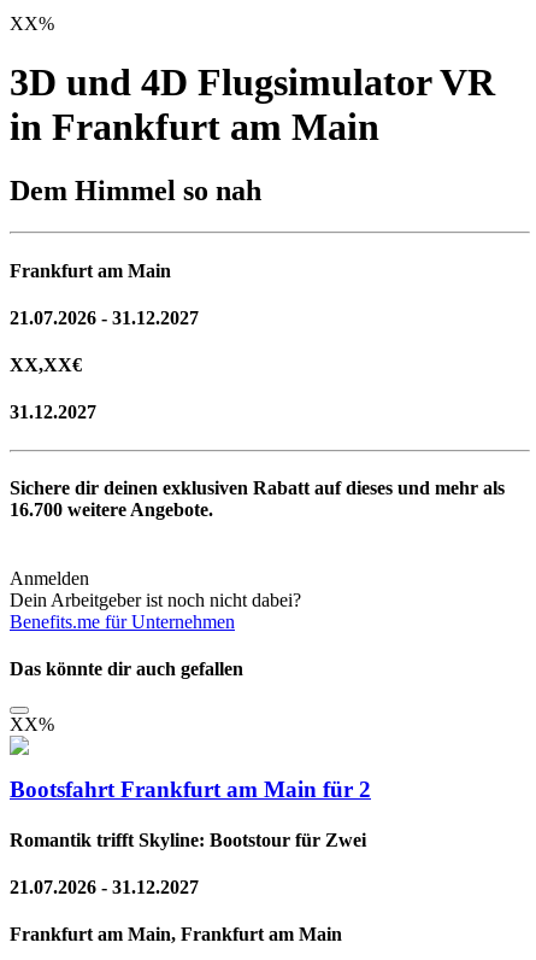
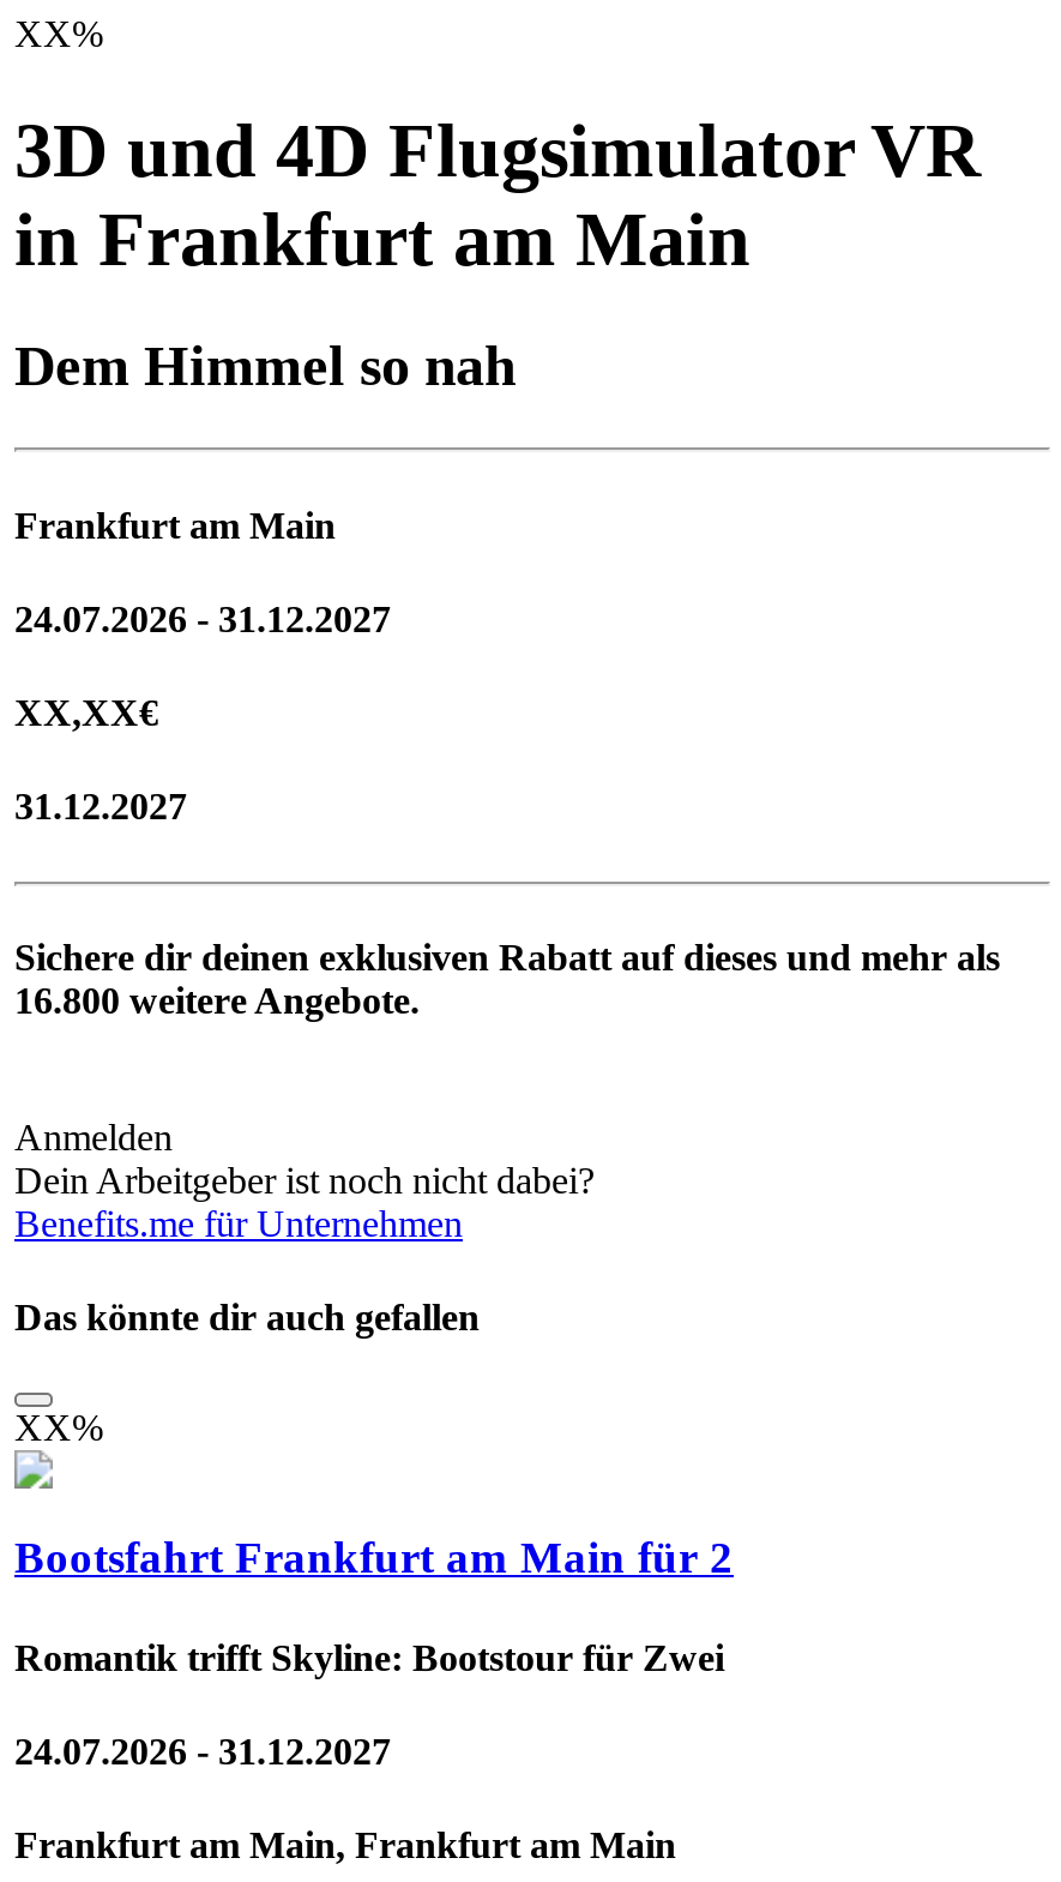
[10,307,199,328] 21.07.2026 - 31.12.2027 -> [14,598,391,639] 24.07.2026 - 31.12.2027
[10,499,213,520] 16.700 weitere Angebote. -> [14,980,420,1021] 16.800 weitere Angebote.
[10,877,199,897] 21.07.2026 - 31.12.2027 -> [14,1731,391,1772] 24.07.2026 - 31.12.2027

